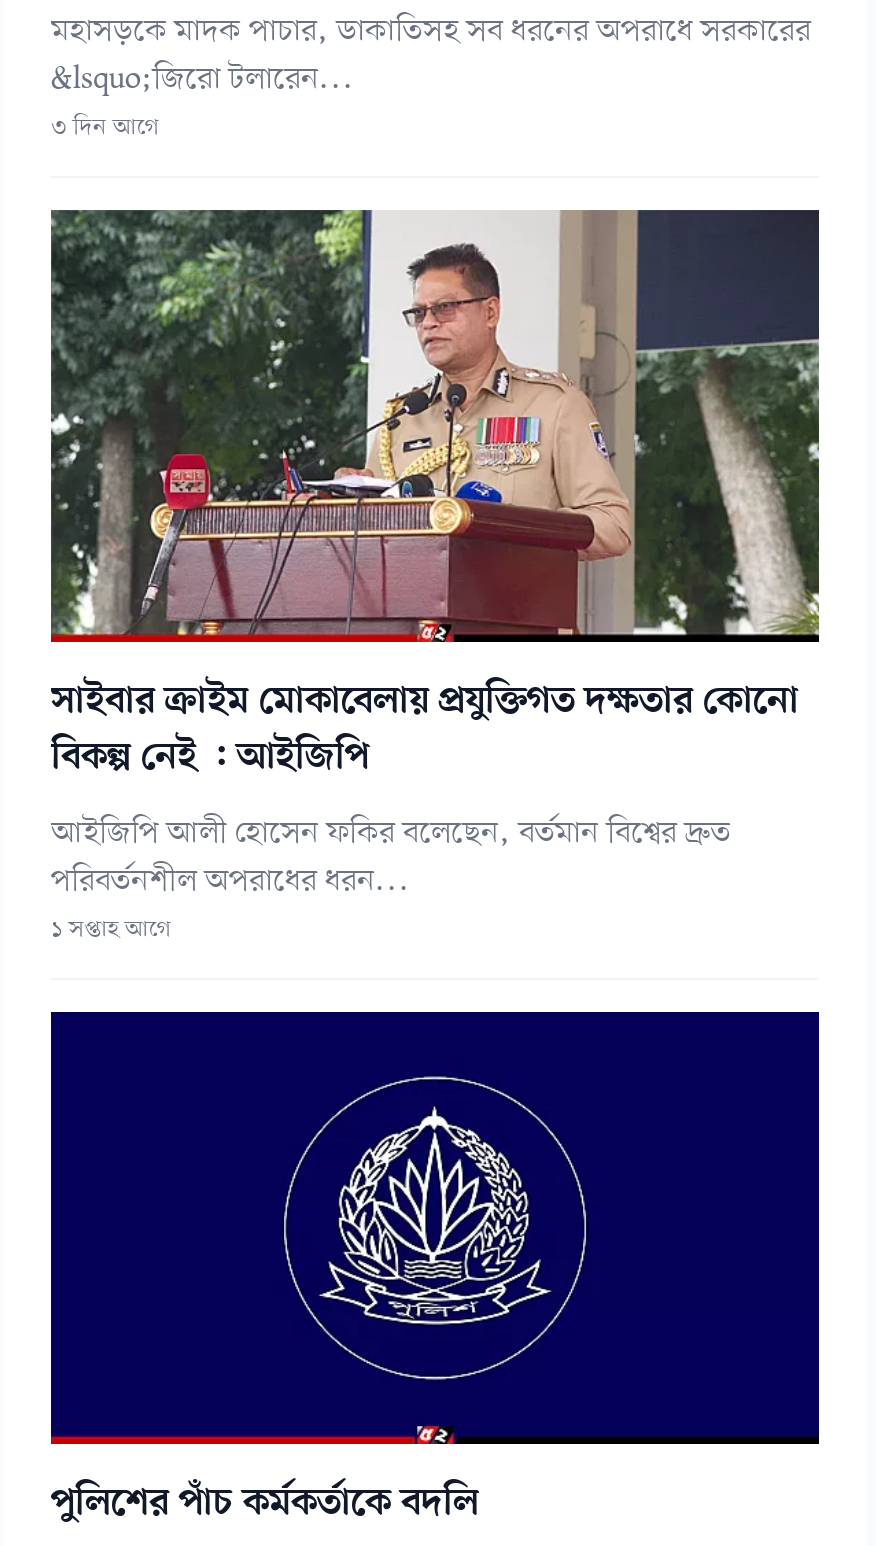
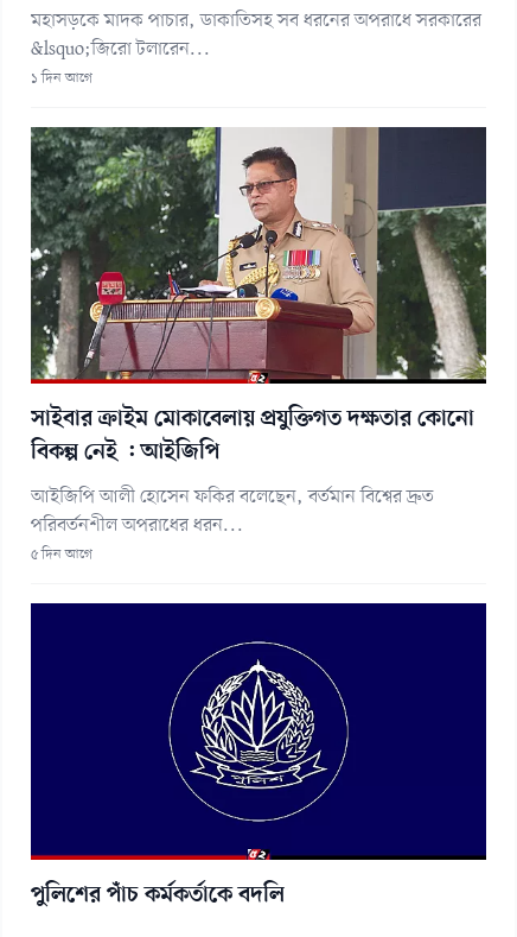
[51,112,159,144] ৩ দিন আগে -> [31,69,92,88] ১ দিন আগে
[51,914,171,946] ১ সপ্তাহ আগে -> [31,545,92,564] ৫ দিন আগে

